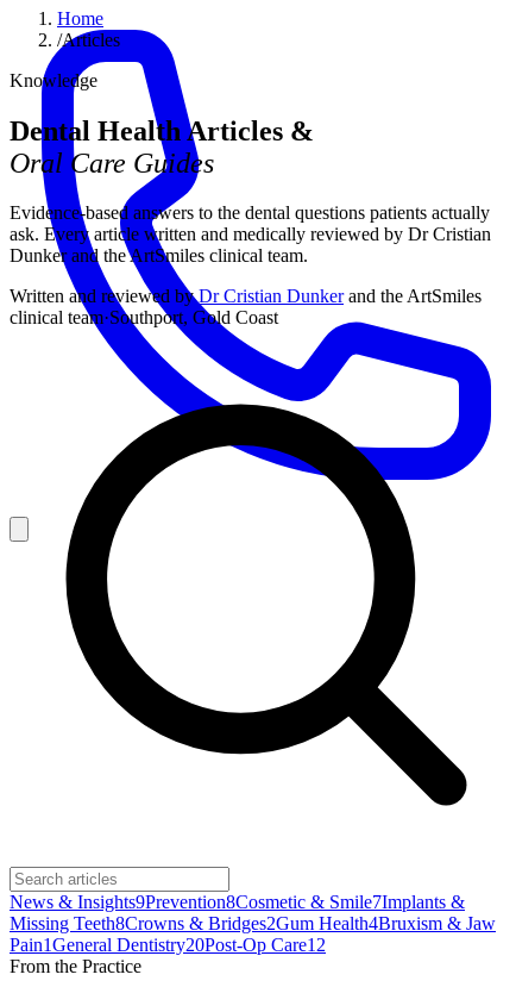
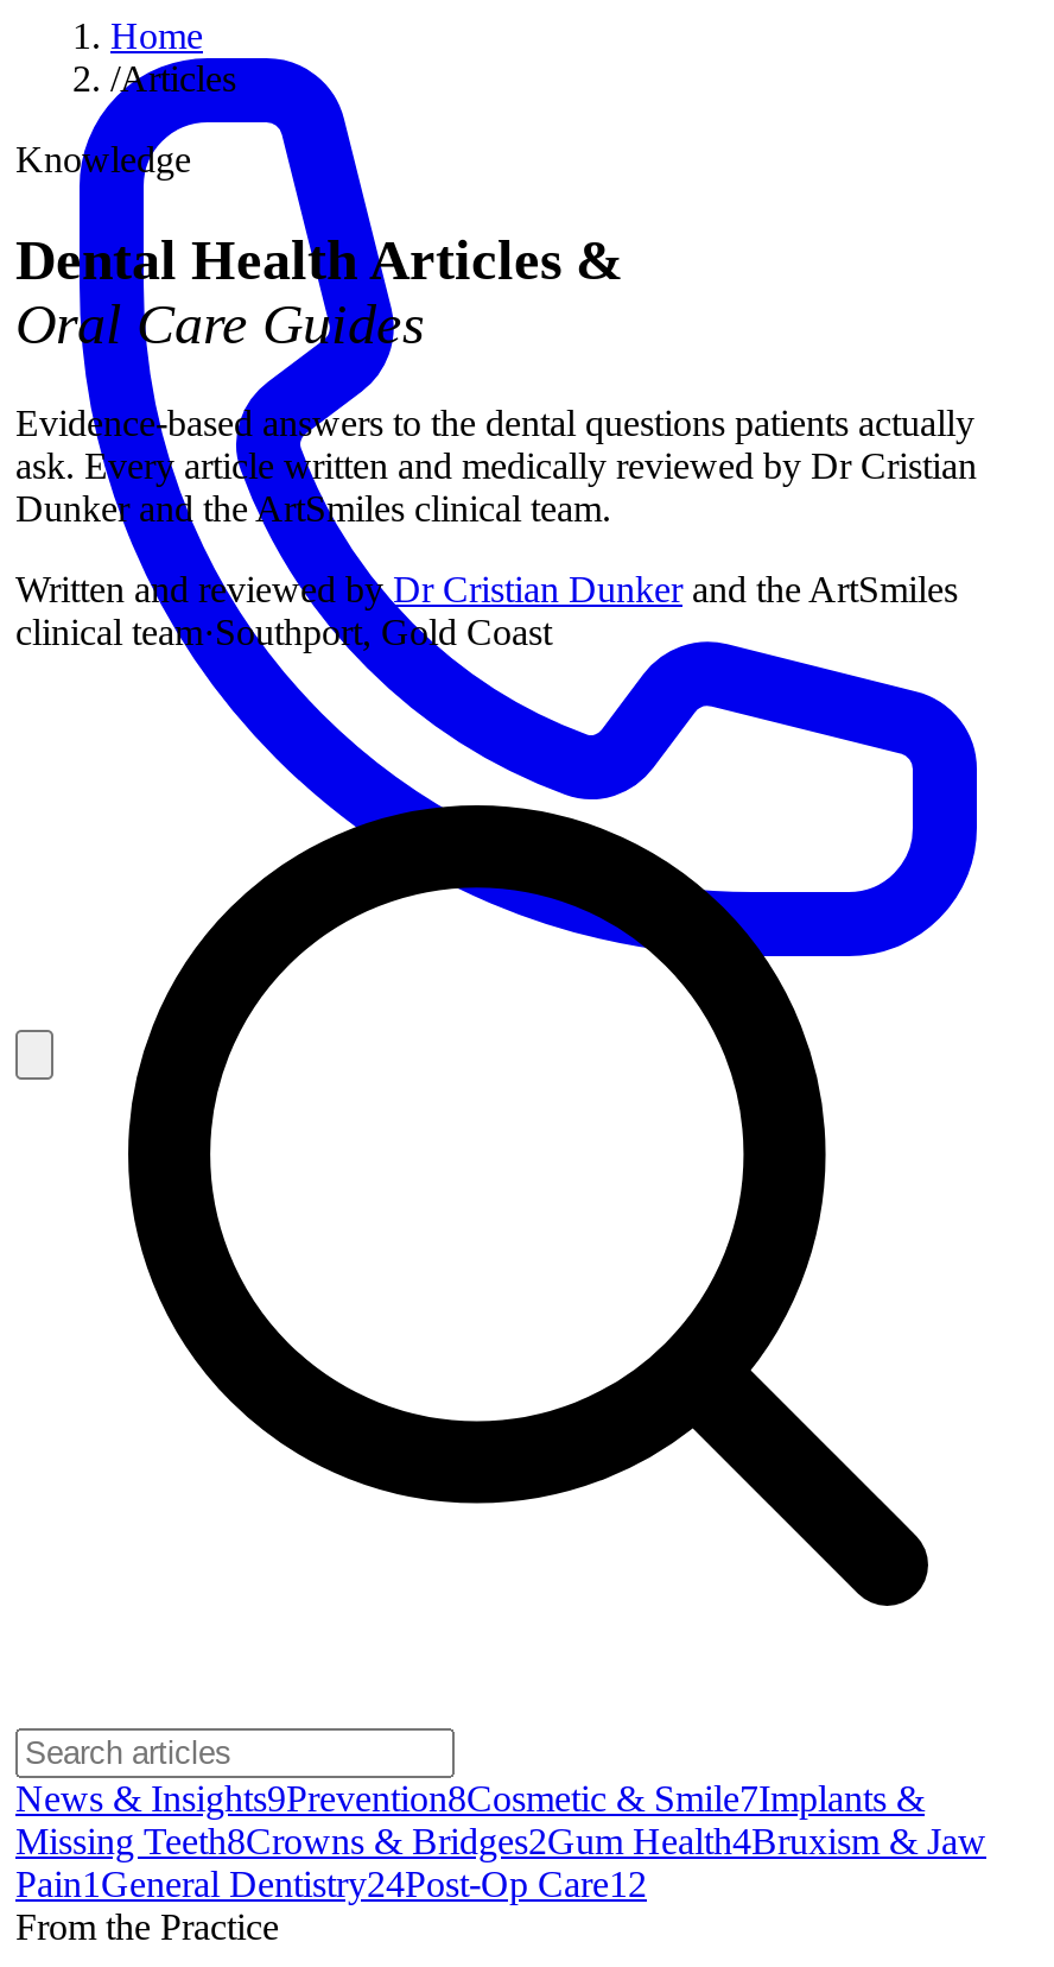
[10,935,326,955] Pain1 General Dentistry20Post-Op Care12 -> [15,1865,647,1905] Pain1 General Dentistry24Post-Op Care12

